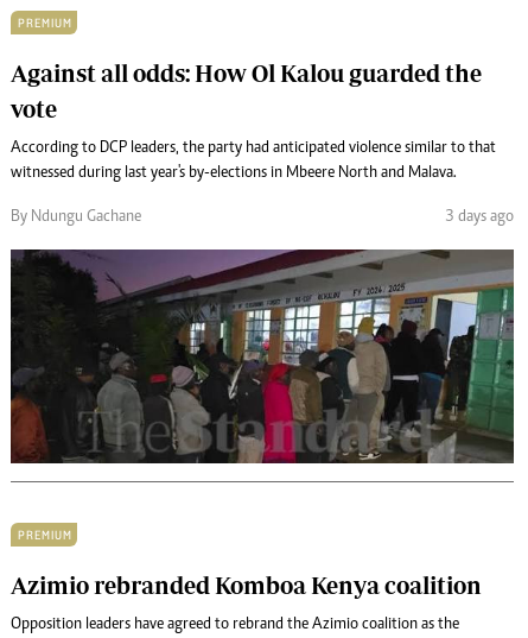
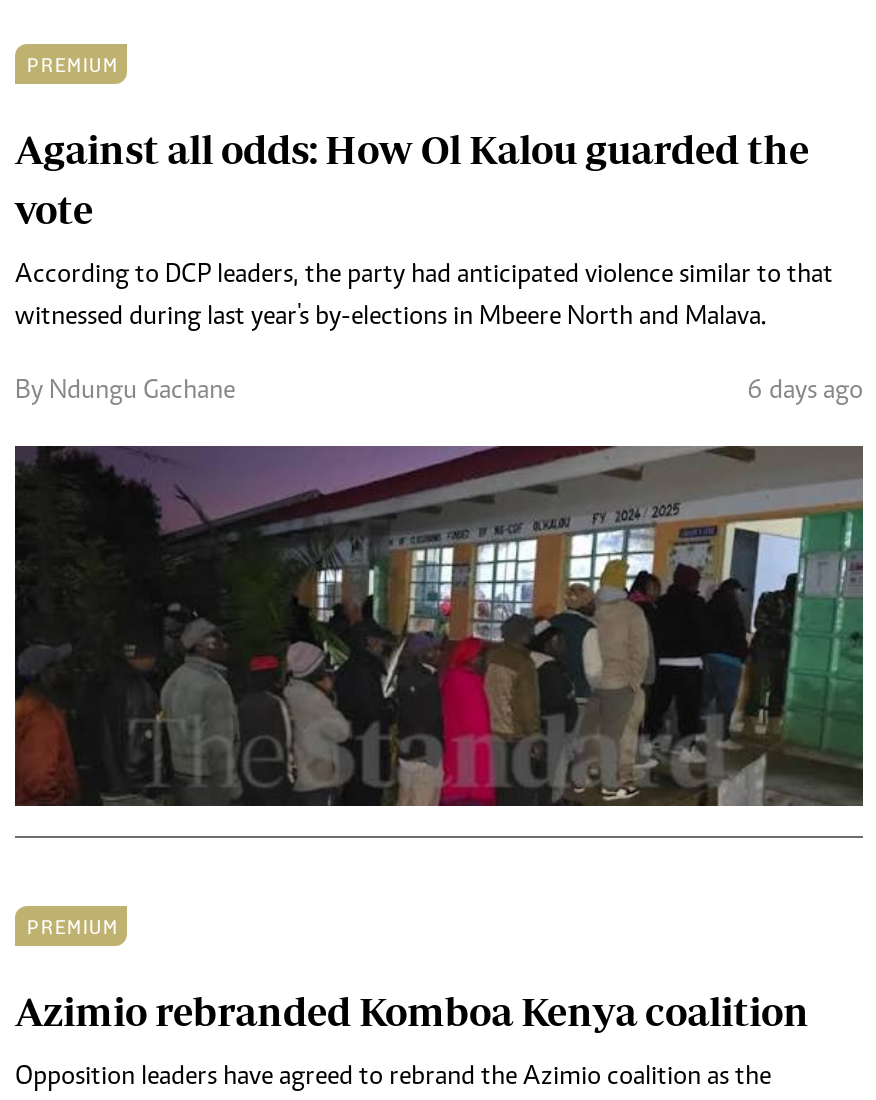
[445,209,514,226] 3 days ago -> [747,378,863,406] 6 days ago

